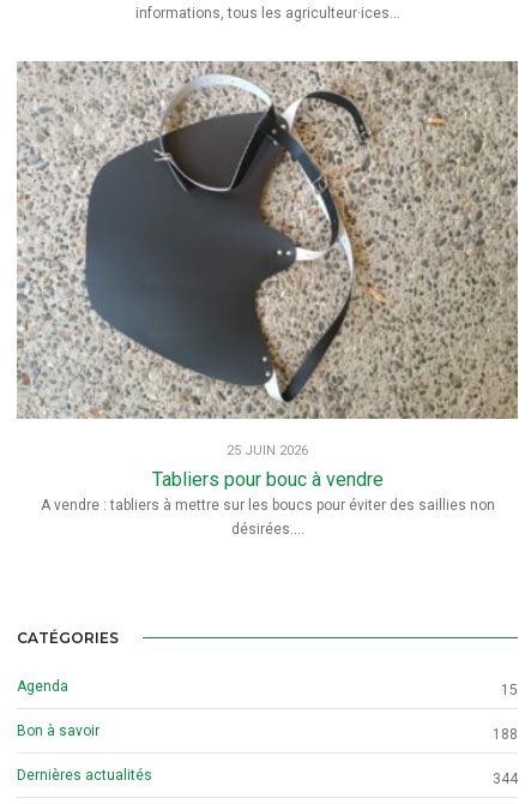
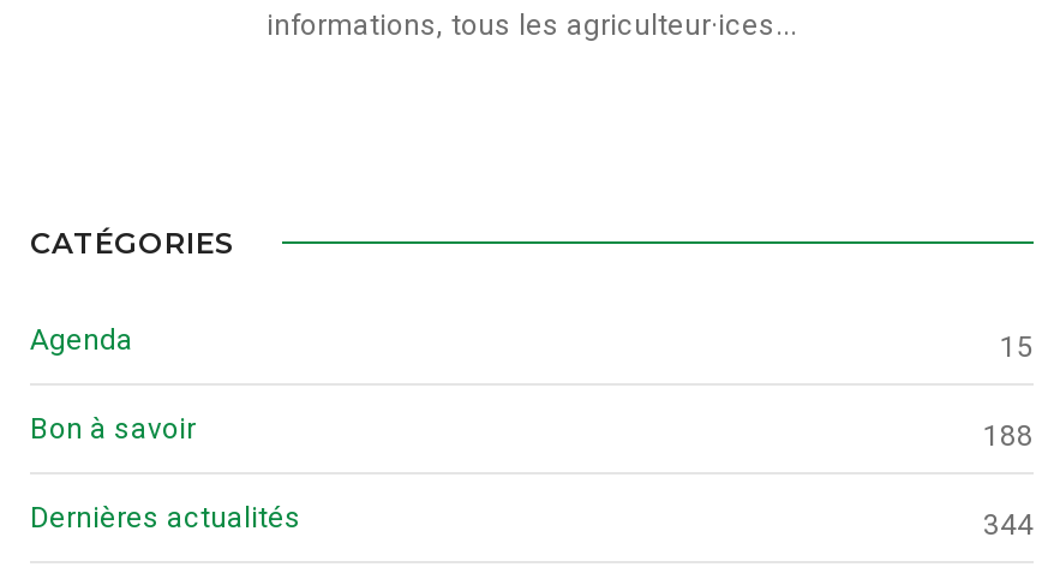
[16,60,519,538] [image] | 25 JUIN 2026 | Tabliers pour bouc à vendre | A vendre : tabliers à mettre sur les boucs pour éviter des saillies non | désirées.... -> none

